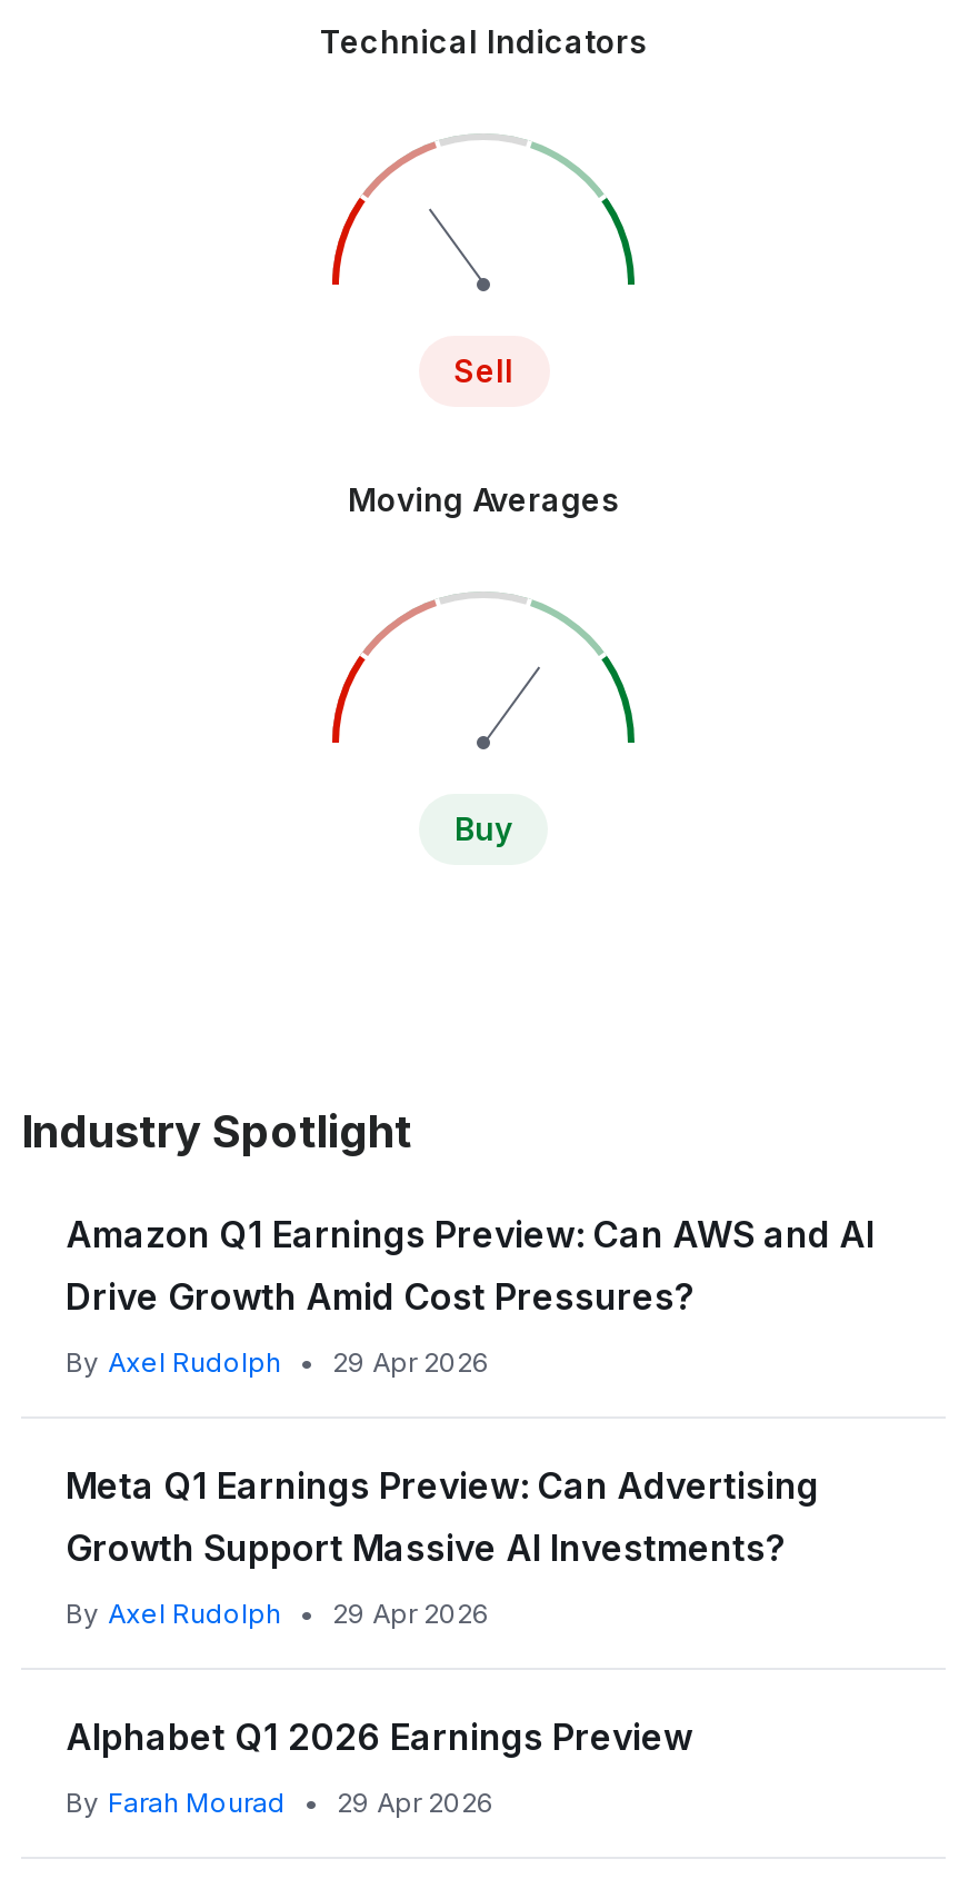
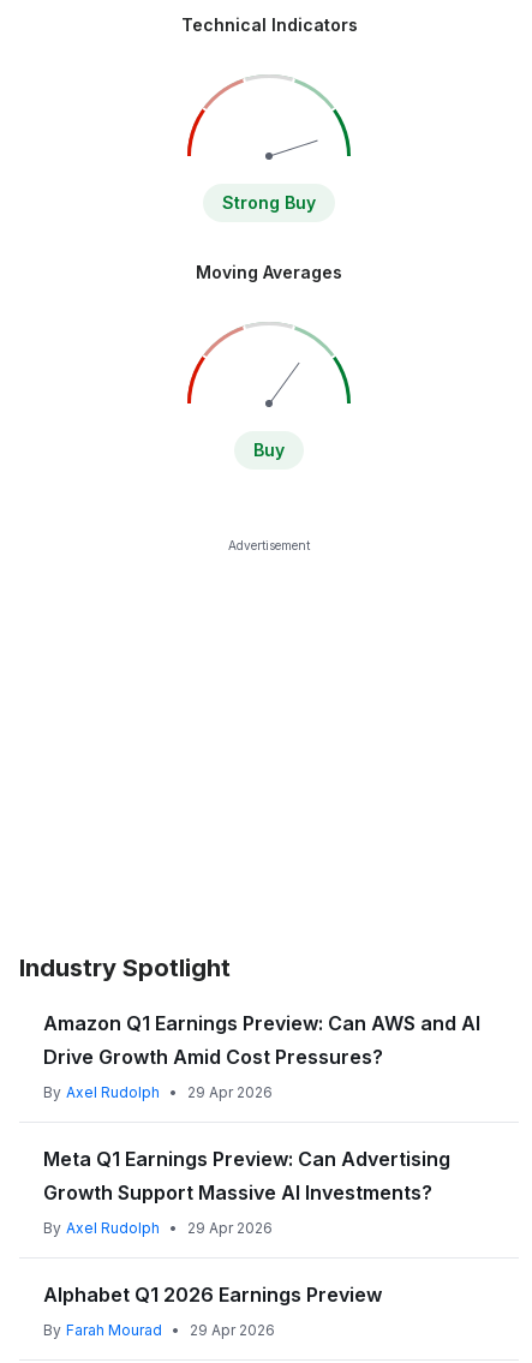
[453,351,513,389] Sell -> [222,192,316,212] Strong Buy
none -> [228,538,310,552] Advertisement

